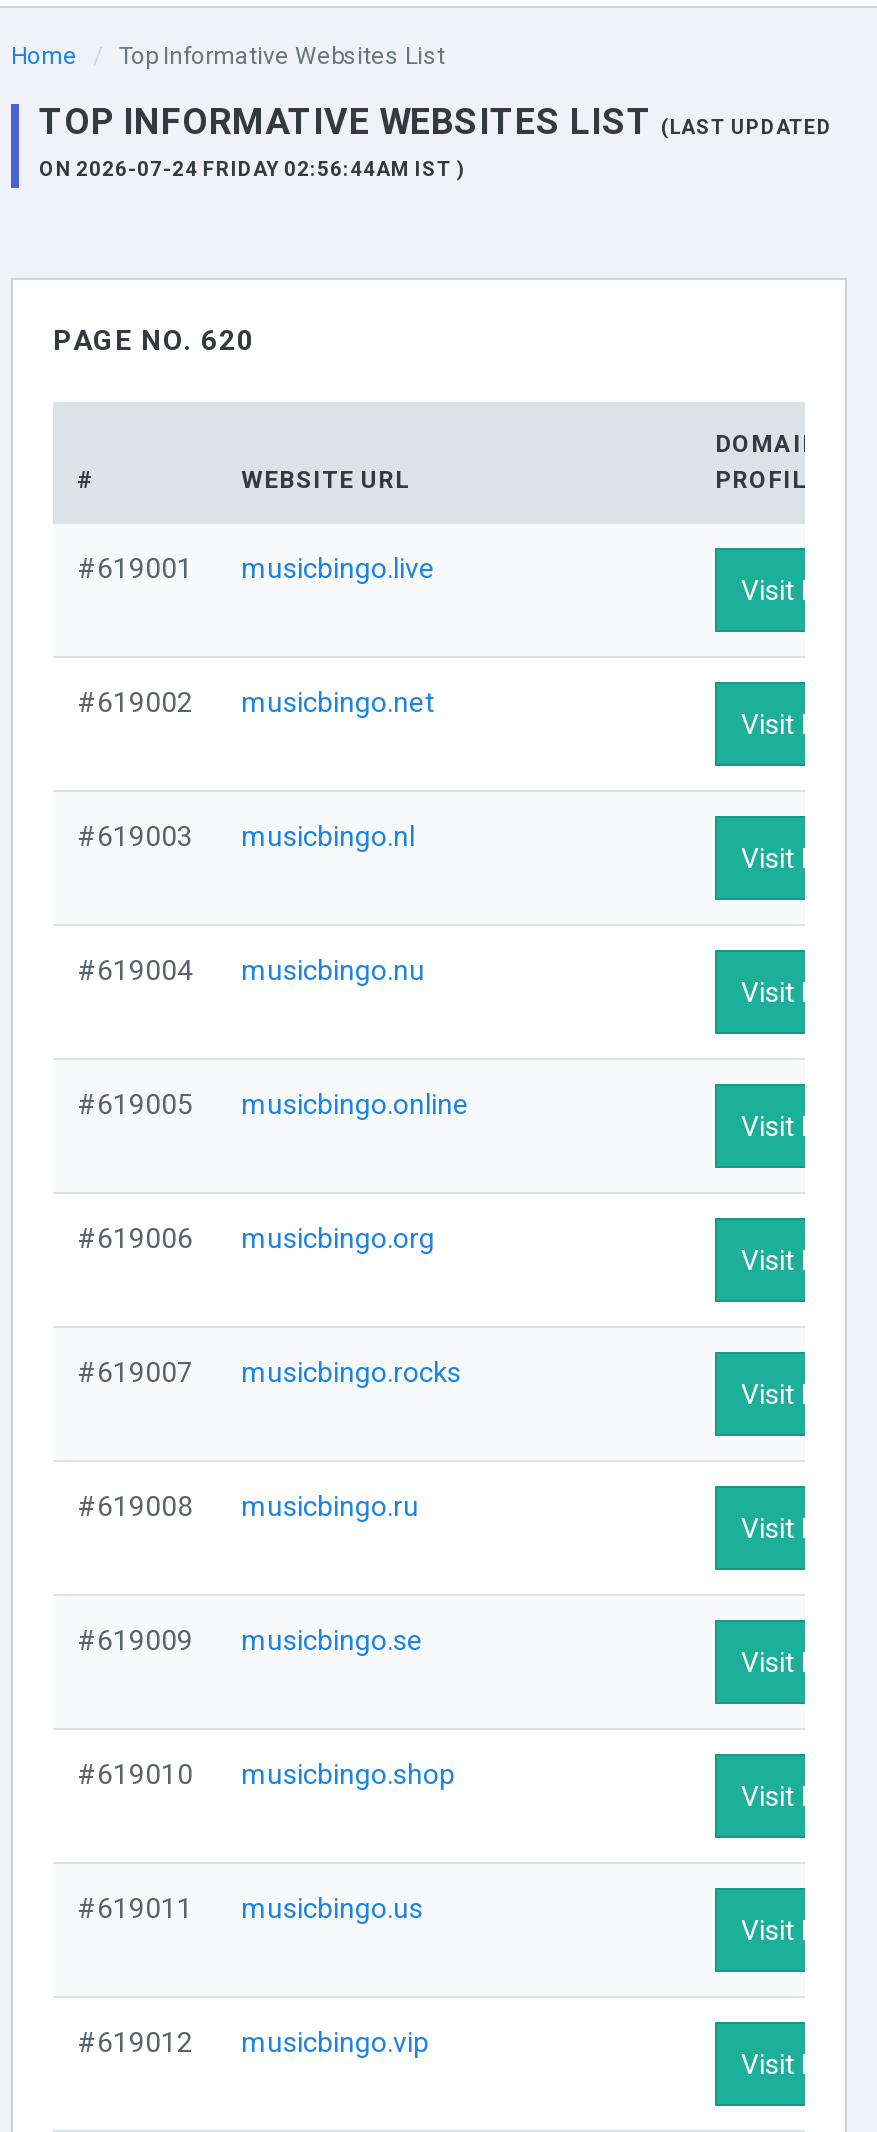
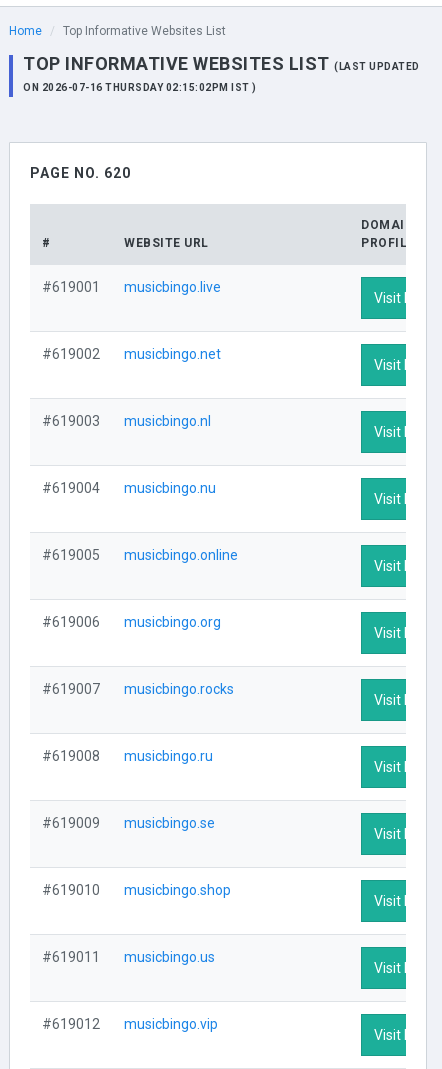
[39,158,466,180] ON 2026-07-24 FRIDAY 02:56:44AM IST ) -> [23,82,256,93] ON 2026-07-16 THURSDAY 02:15:02PM IST )

